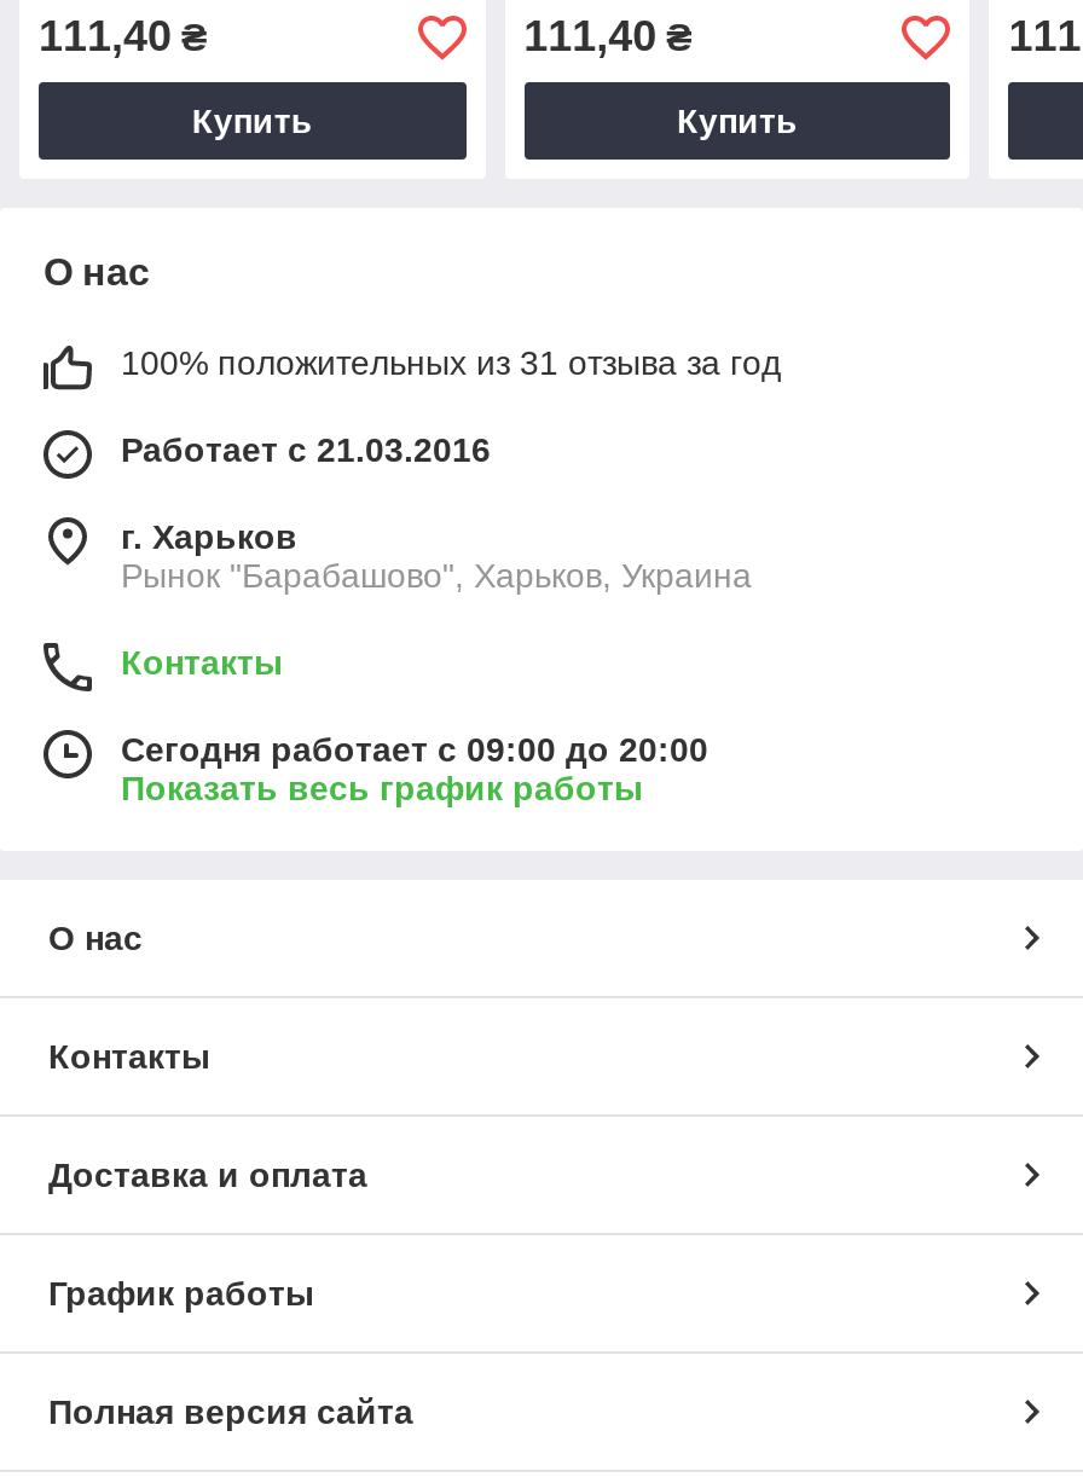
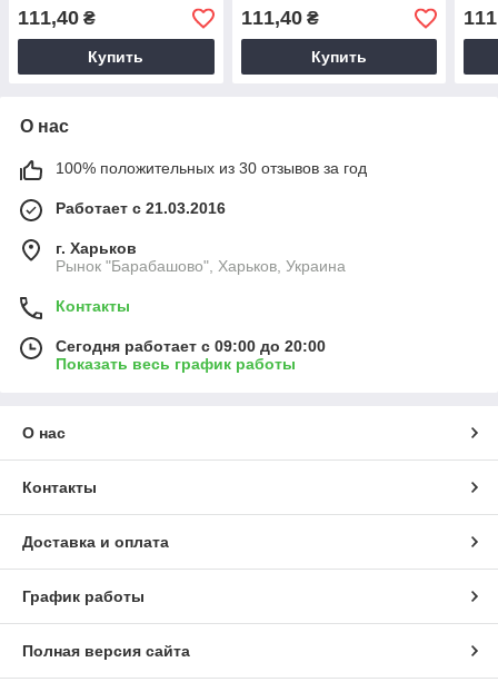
[121,344,781,383] 100% положительных из 31 отзыва за год -> [56,160,367,177] 100% положительных из 30 отзывов за год

